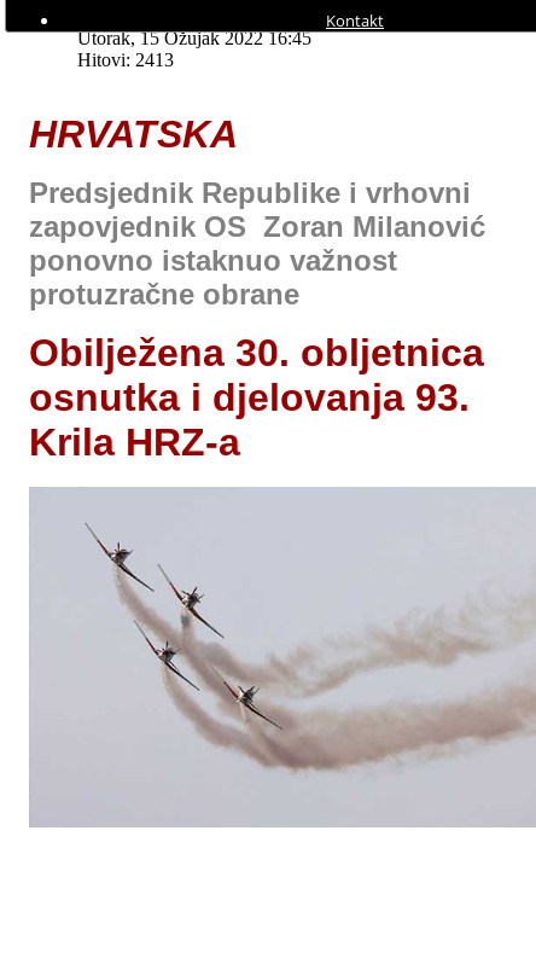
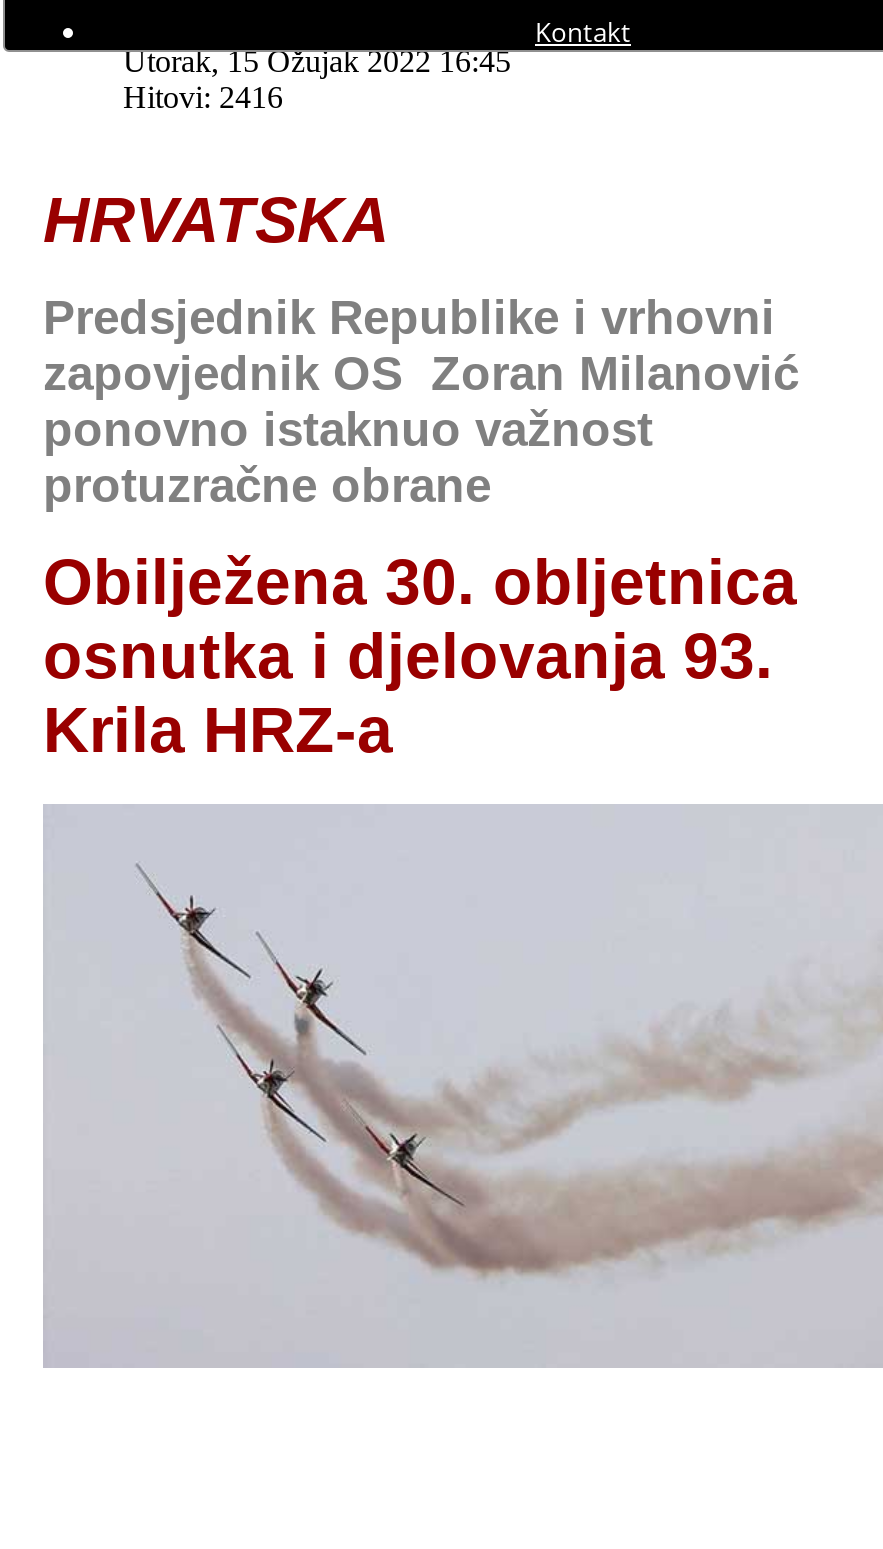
[77,50,174,71] Hitovi: 2413 -> [123,81,283,115] Hitovi: 2416

